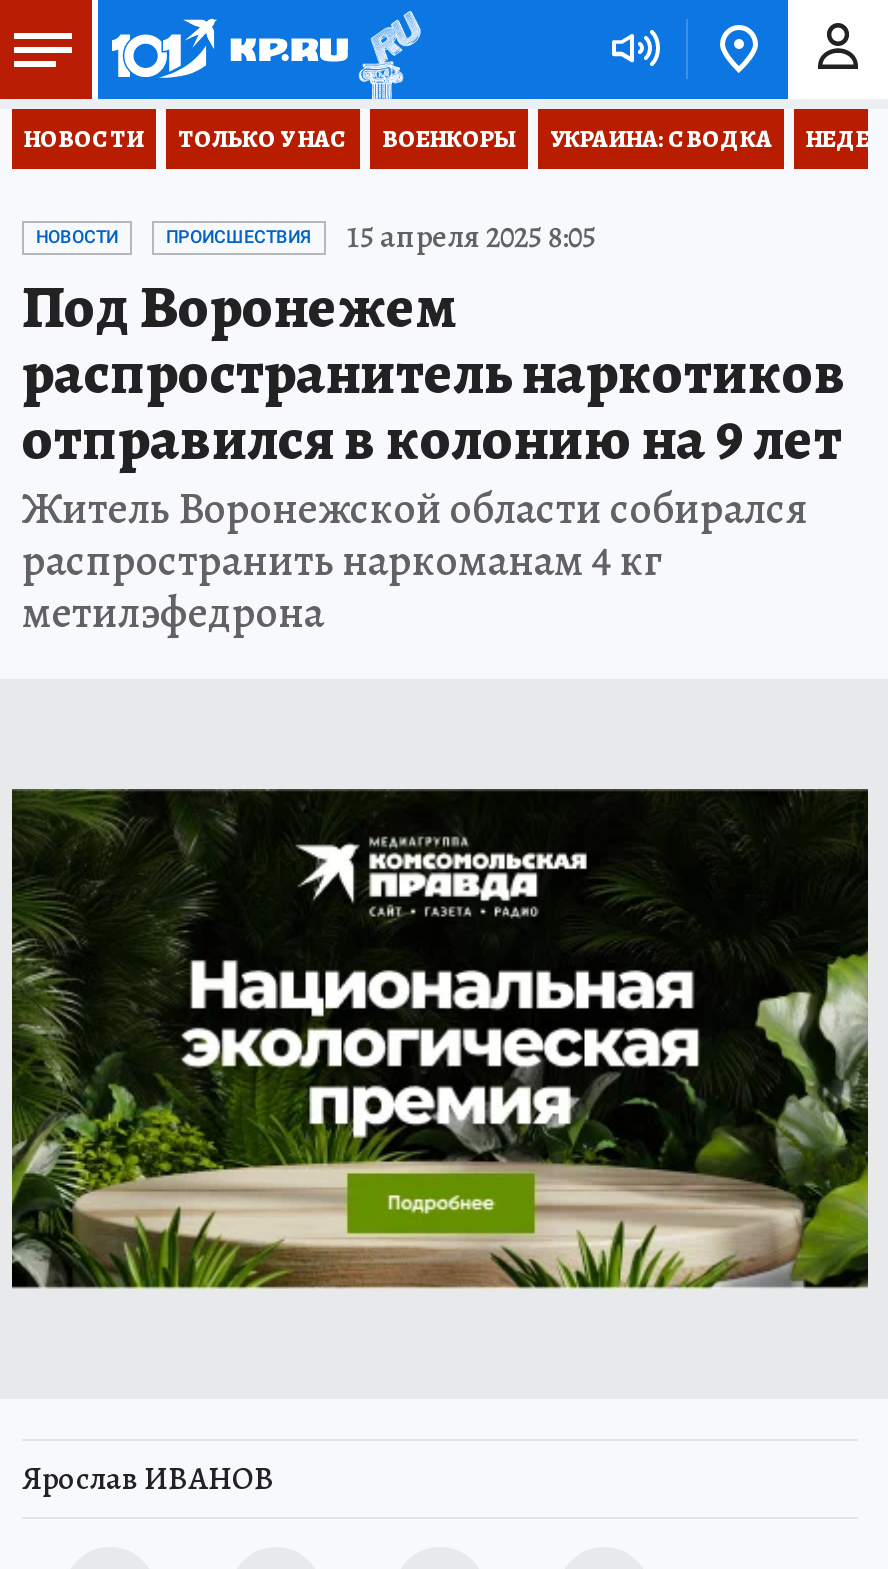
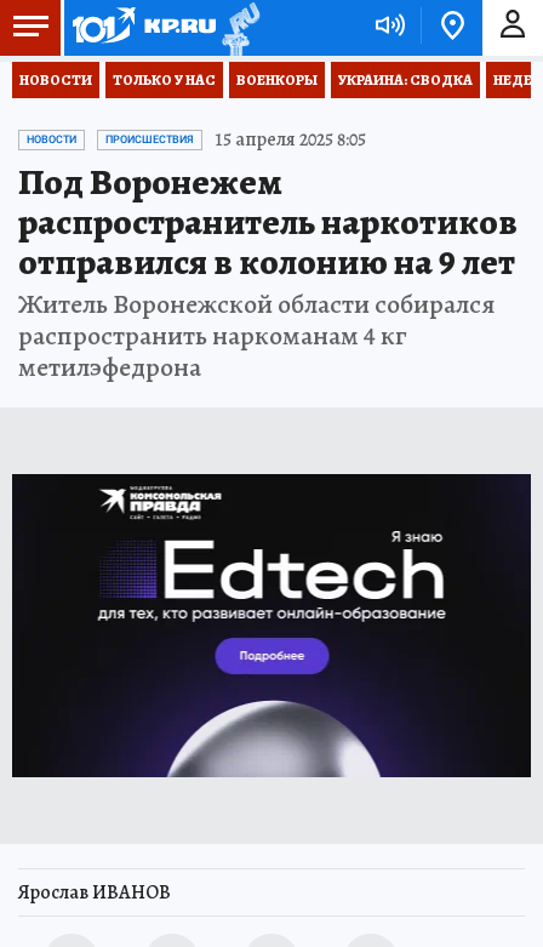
[10,789,870,1291] [image] -> [11,474,532,778] [image]

